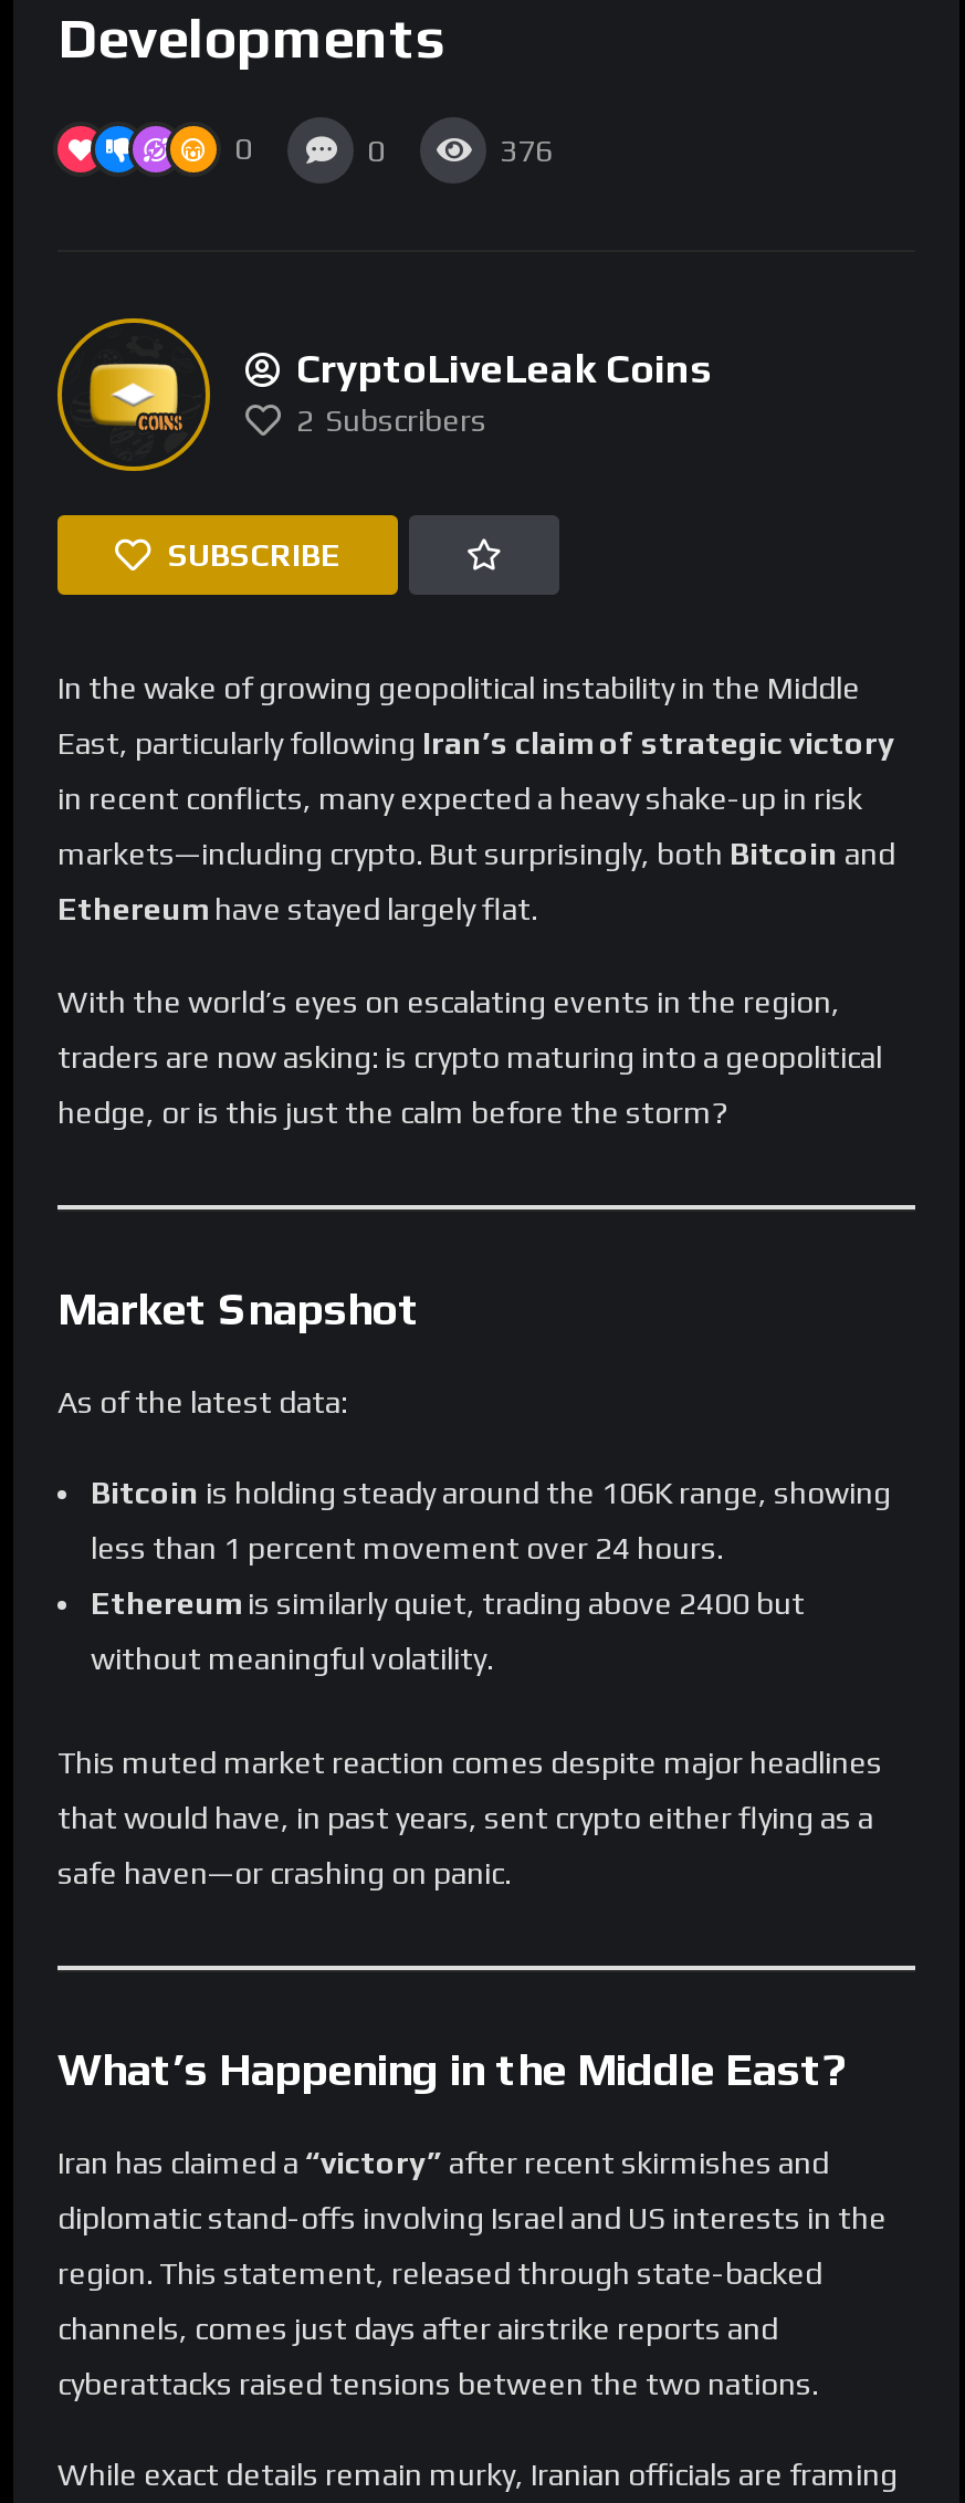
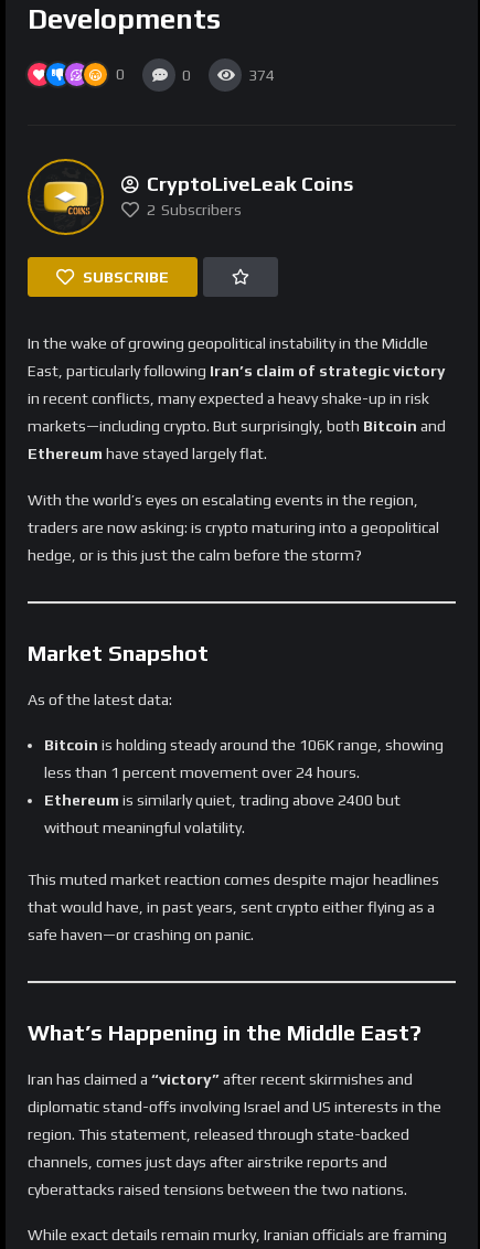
[500,132,553,167] 376 -> [248,66,275,83] 374

